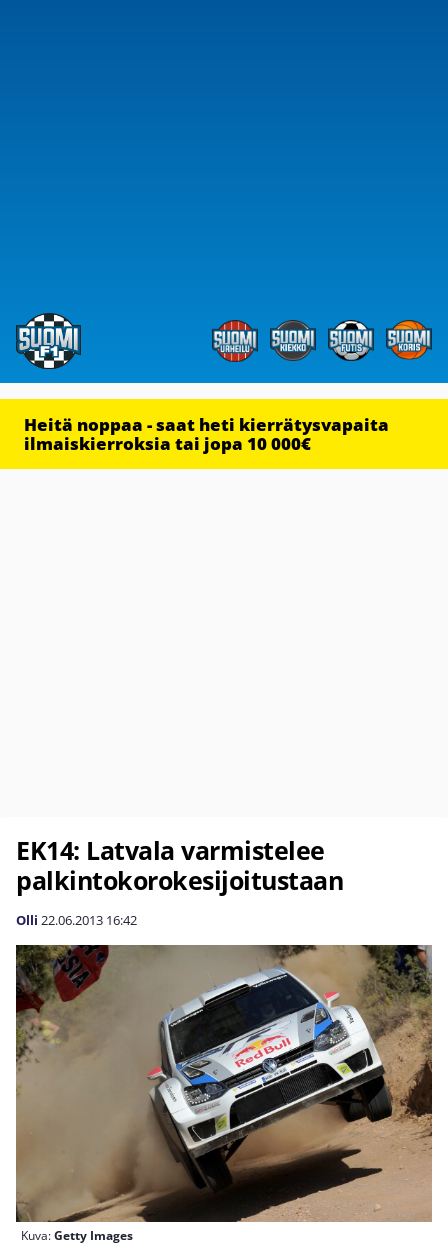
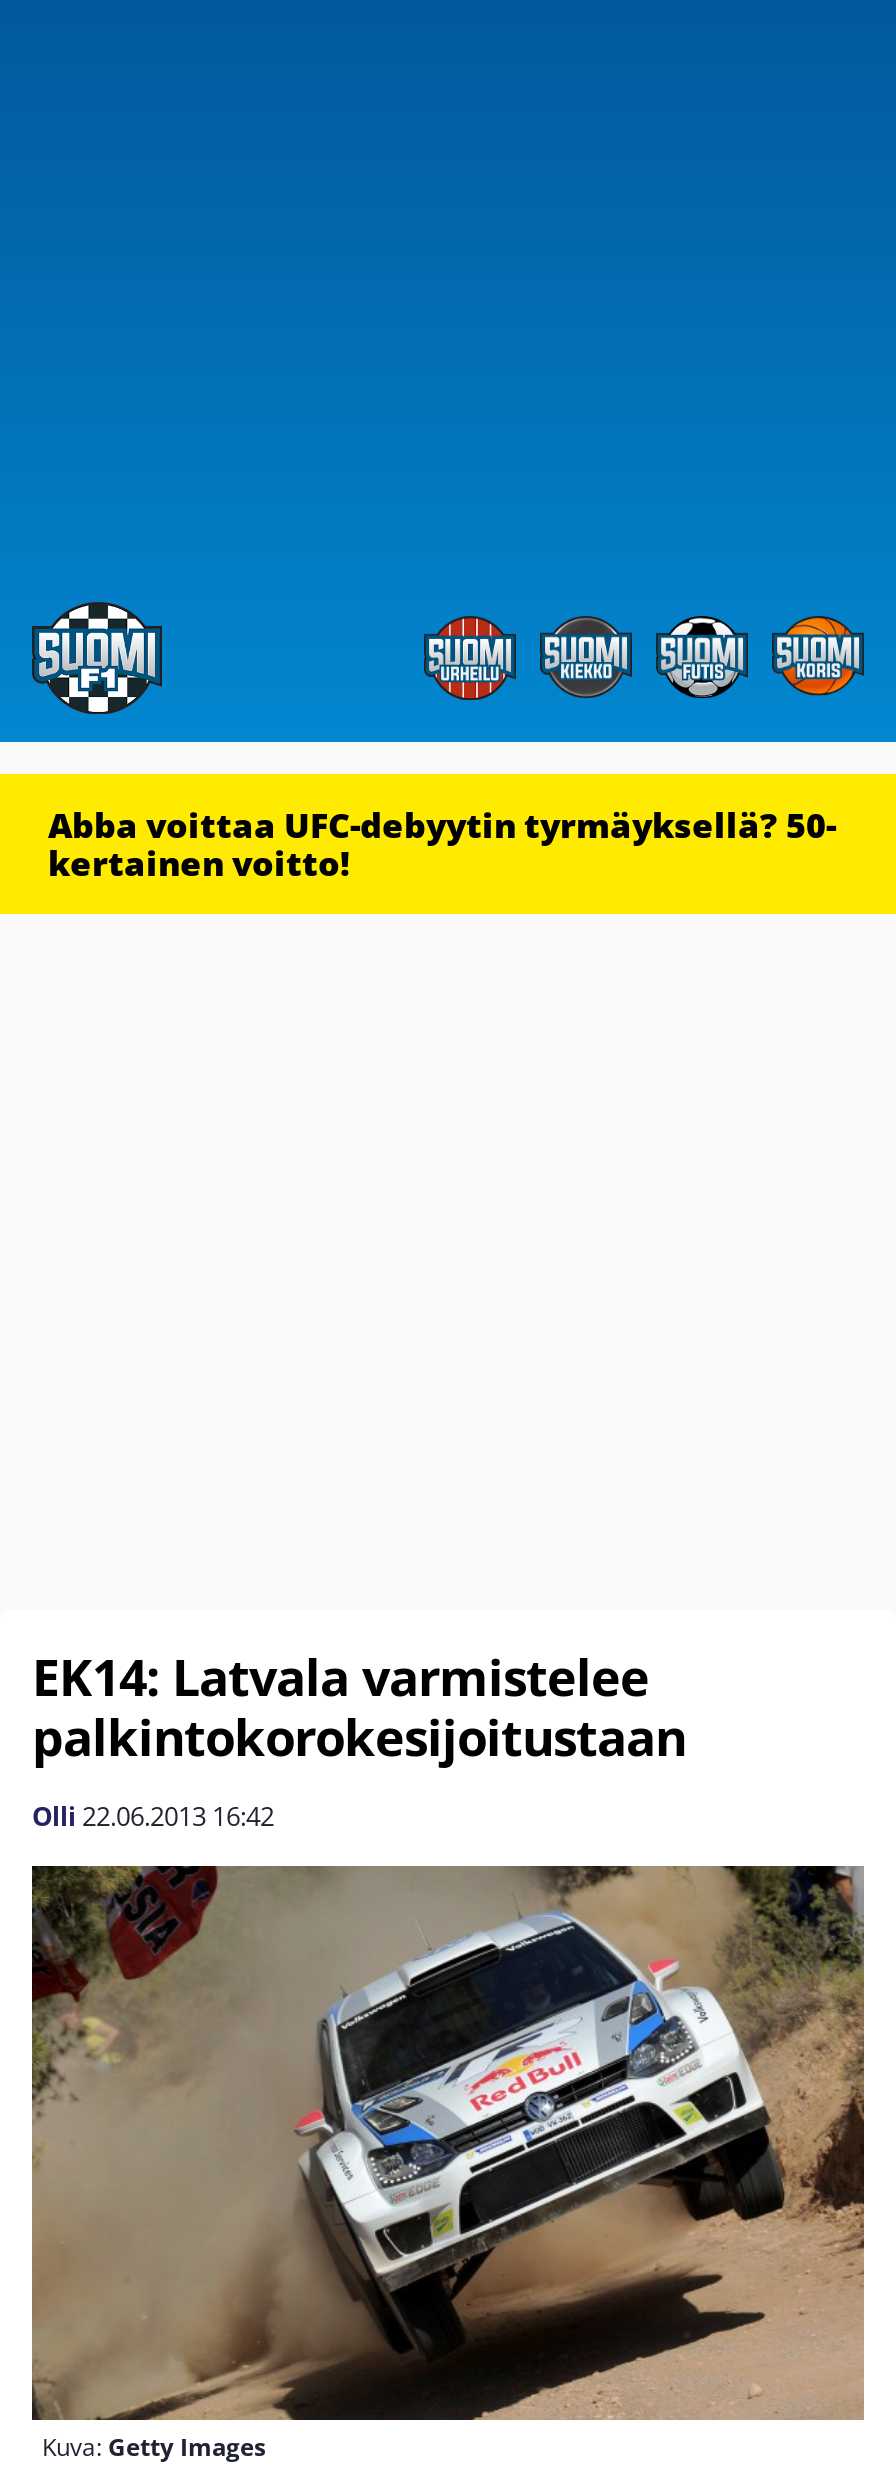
[24,413,389,455] Heitä noppaa - saat heti kierrätysvapaita | ilmaiskierroksia tai jopa 10 000€ -> [48,802,836,886] Abba voittaa UFC-debyytin tyrmäyksellä? 50- | kertainen voitto!

